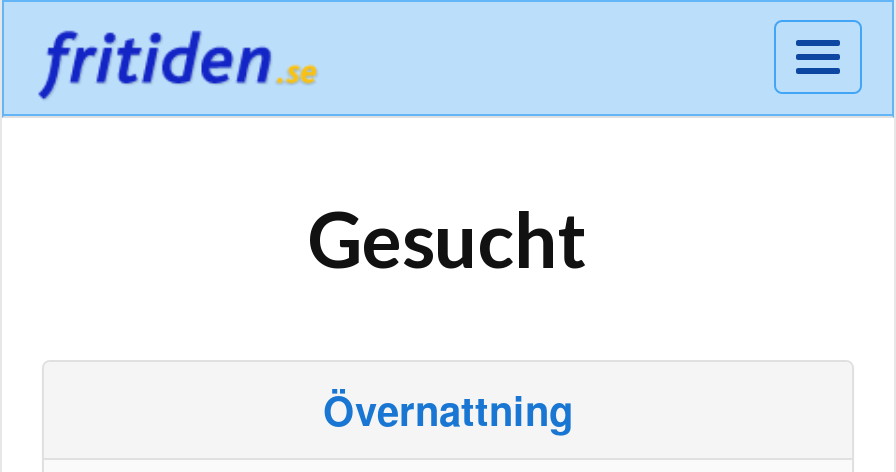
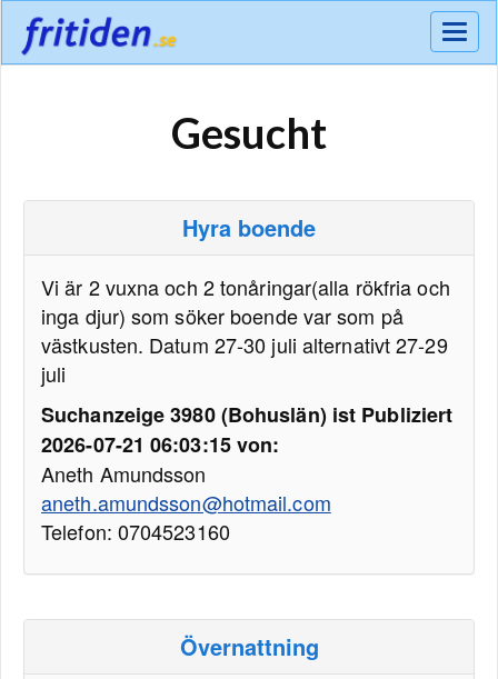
none -> [41,211,453,546] Hyra boende | Vi är 2 vuxna och 2 tonåringar(alla rökfria och | inga djur) som söker boende var som på | västkusten. Datum 27-30 juli alternativt 27-29 | juli | Suchanzeige 3980 (Bohuslän) ist Publiziert | 2026-07-21 06:03:15 von: | Aneth Amundsson | aneth.amundsson@hotmail.com | Telefon: 0704523160

